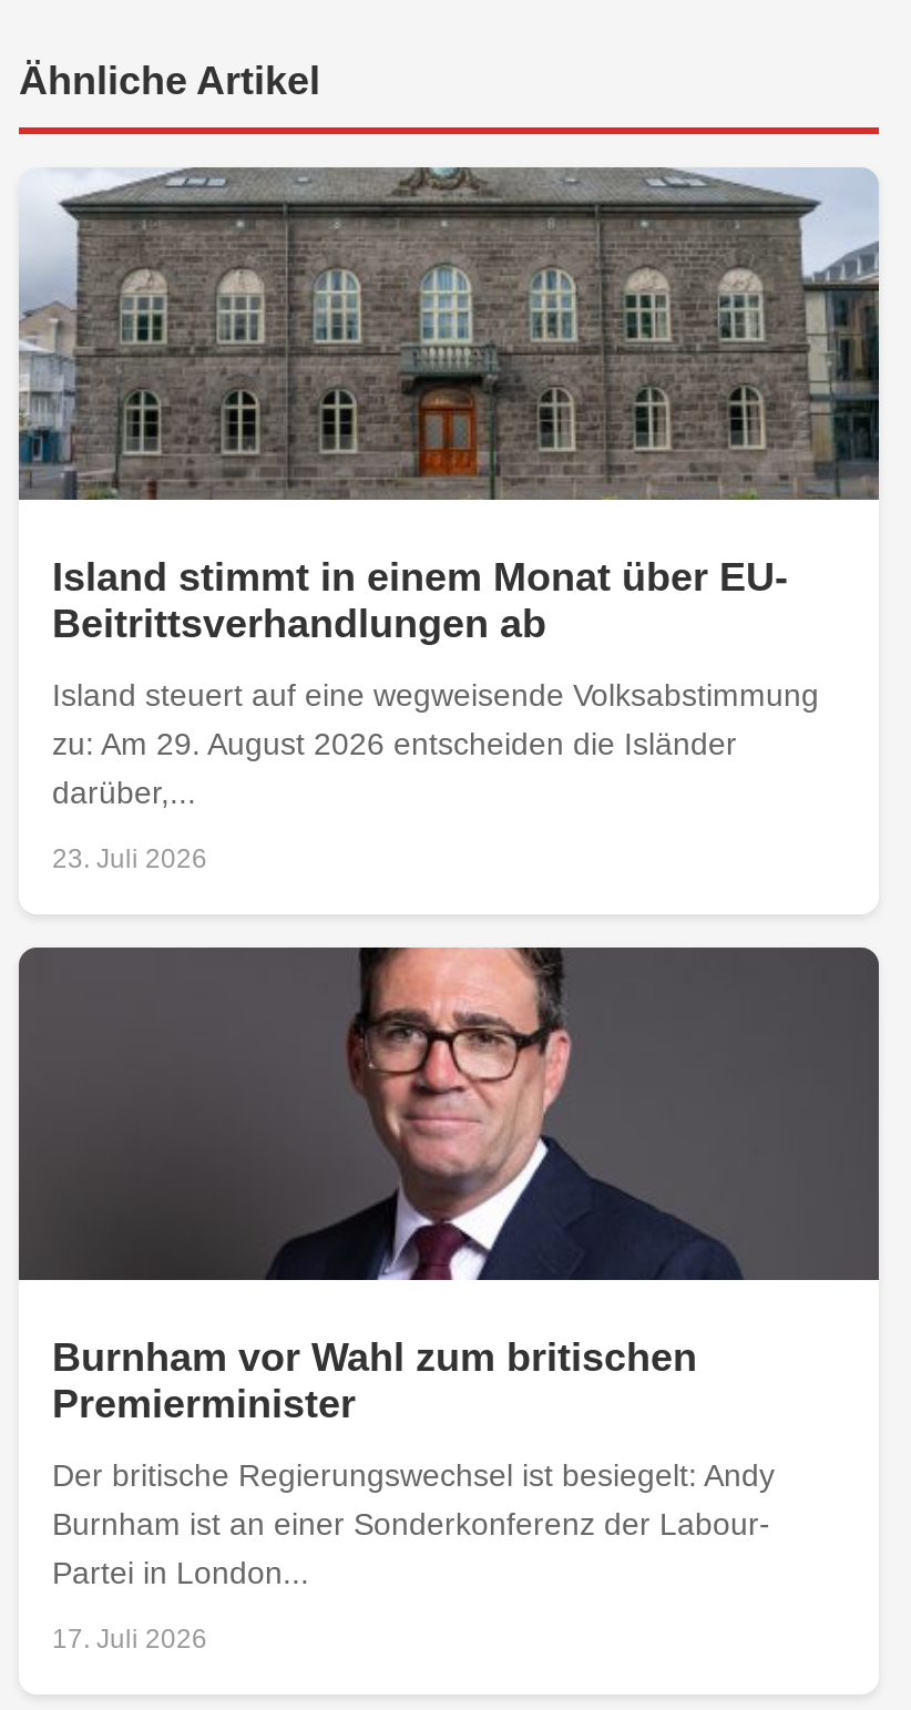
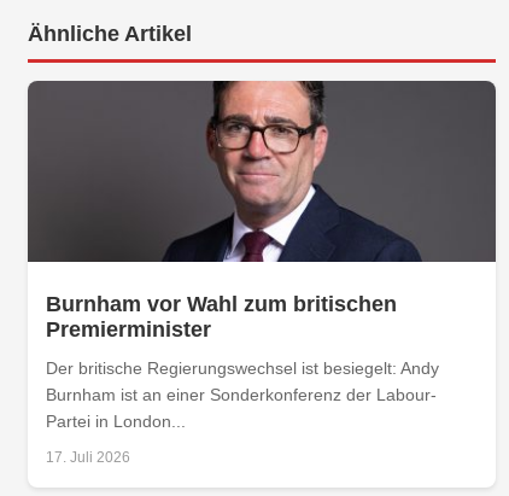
[19,165,879,875] [image] | Island stimmt in einem Monat über EU- | Beitrittsverhandlungen ab | Island steuert auf eine wegweisende Volksabstimmung | zu: Am 29. August 2026 entscheiden die Isländer | darüber,... | 23. Juli 2026 -> none

